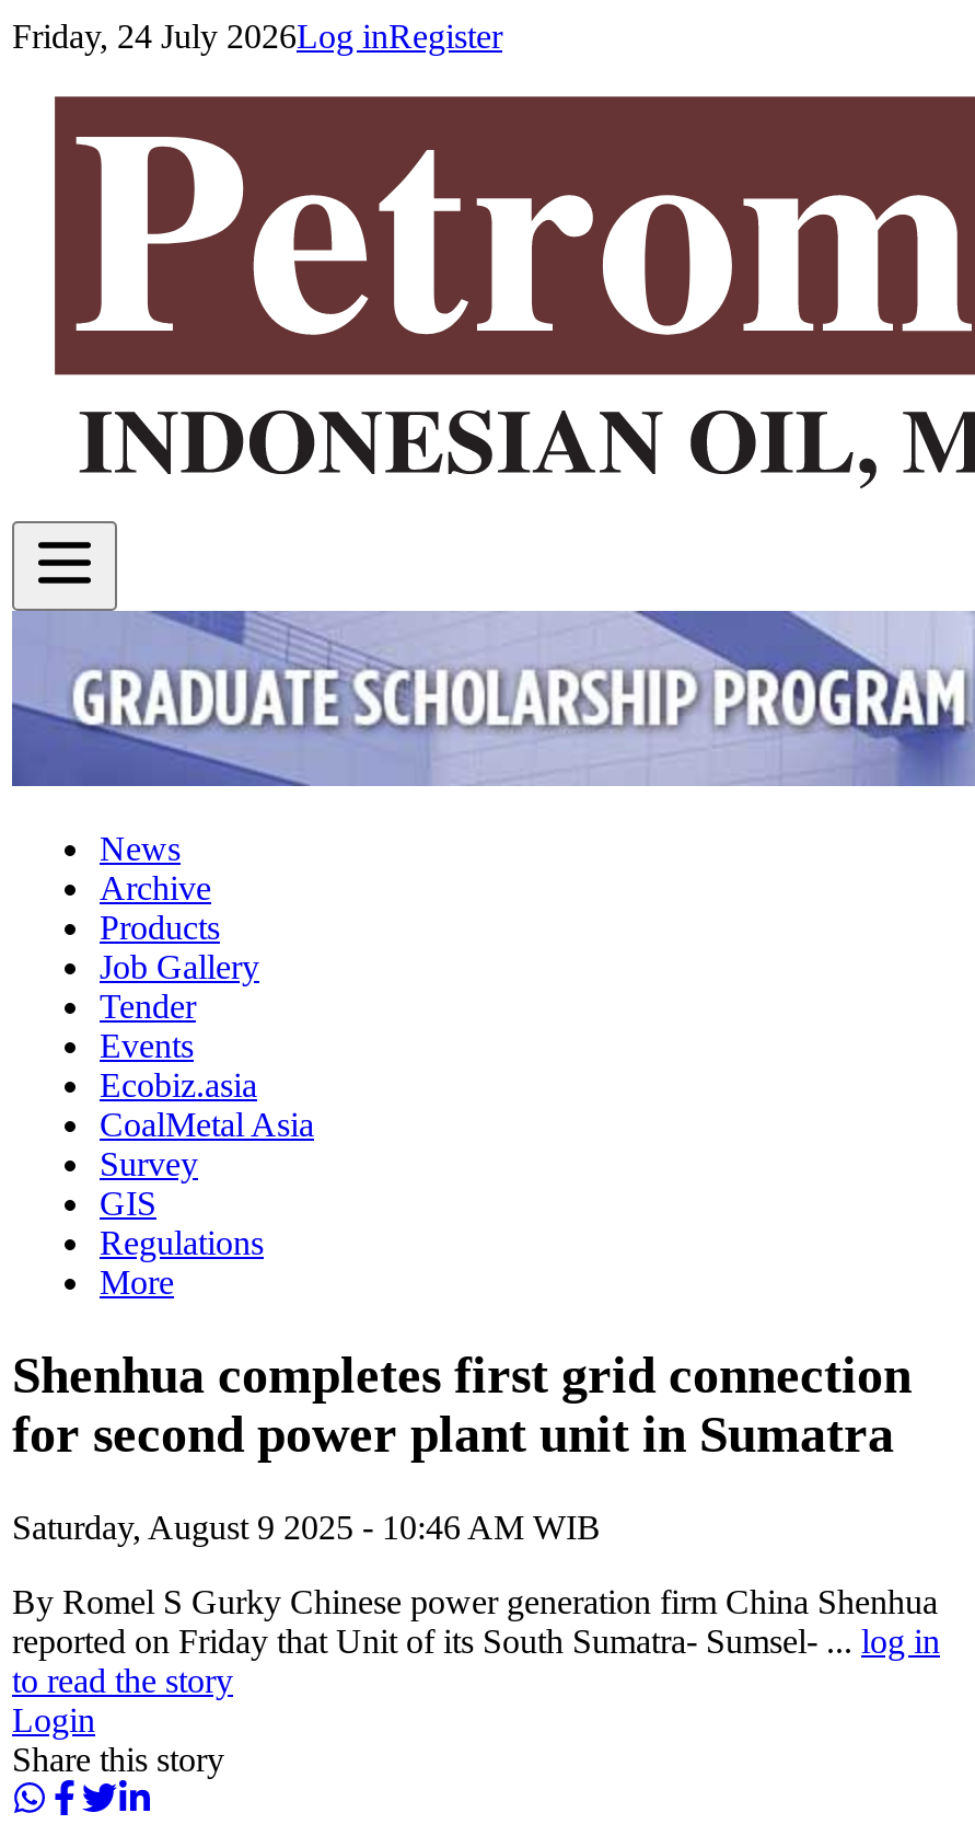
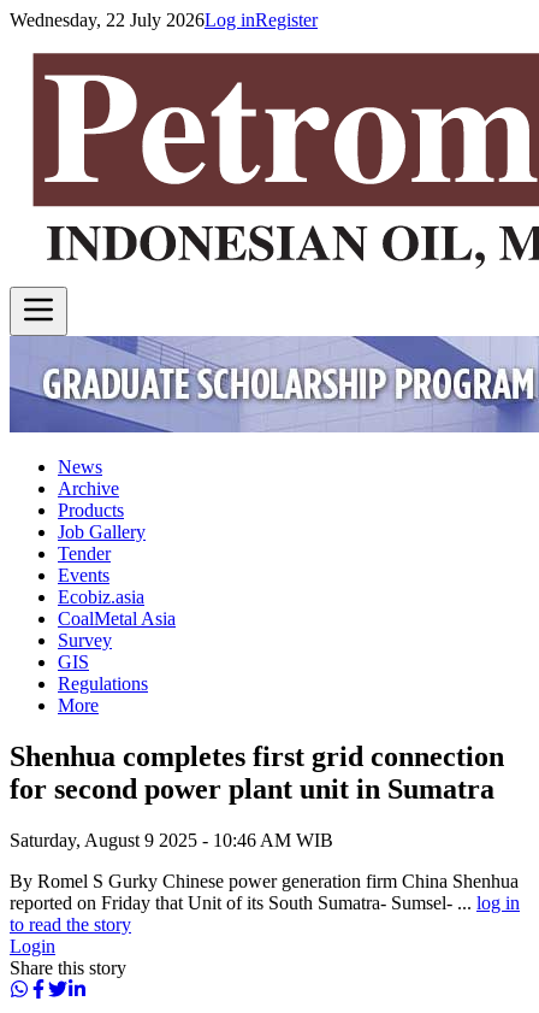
[12,18,502,55] Friday, 24 July 2026Log inRegister -> [10,10,318,30] Wednesday, 22 July 2026Log inRegister

